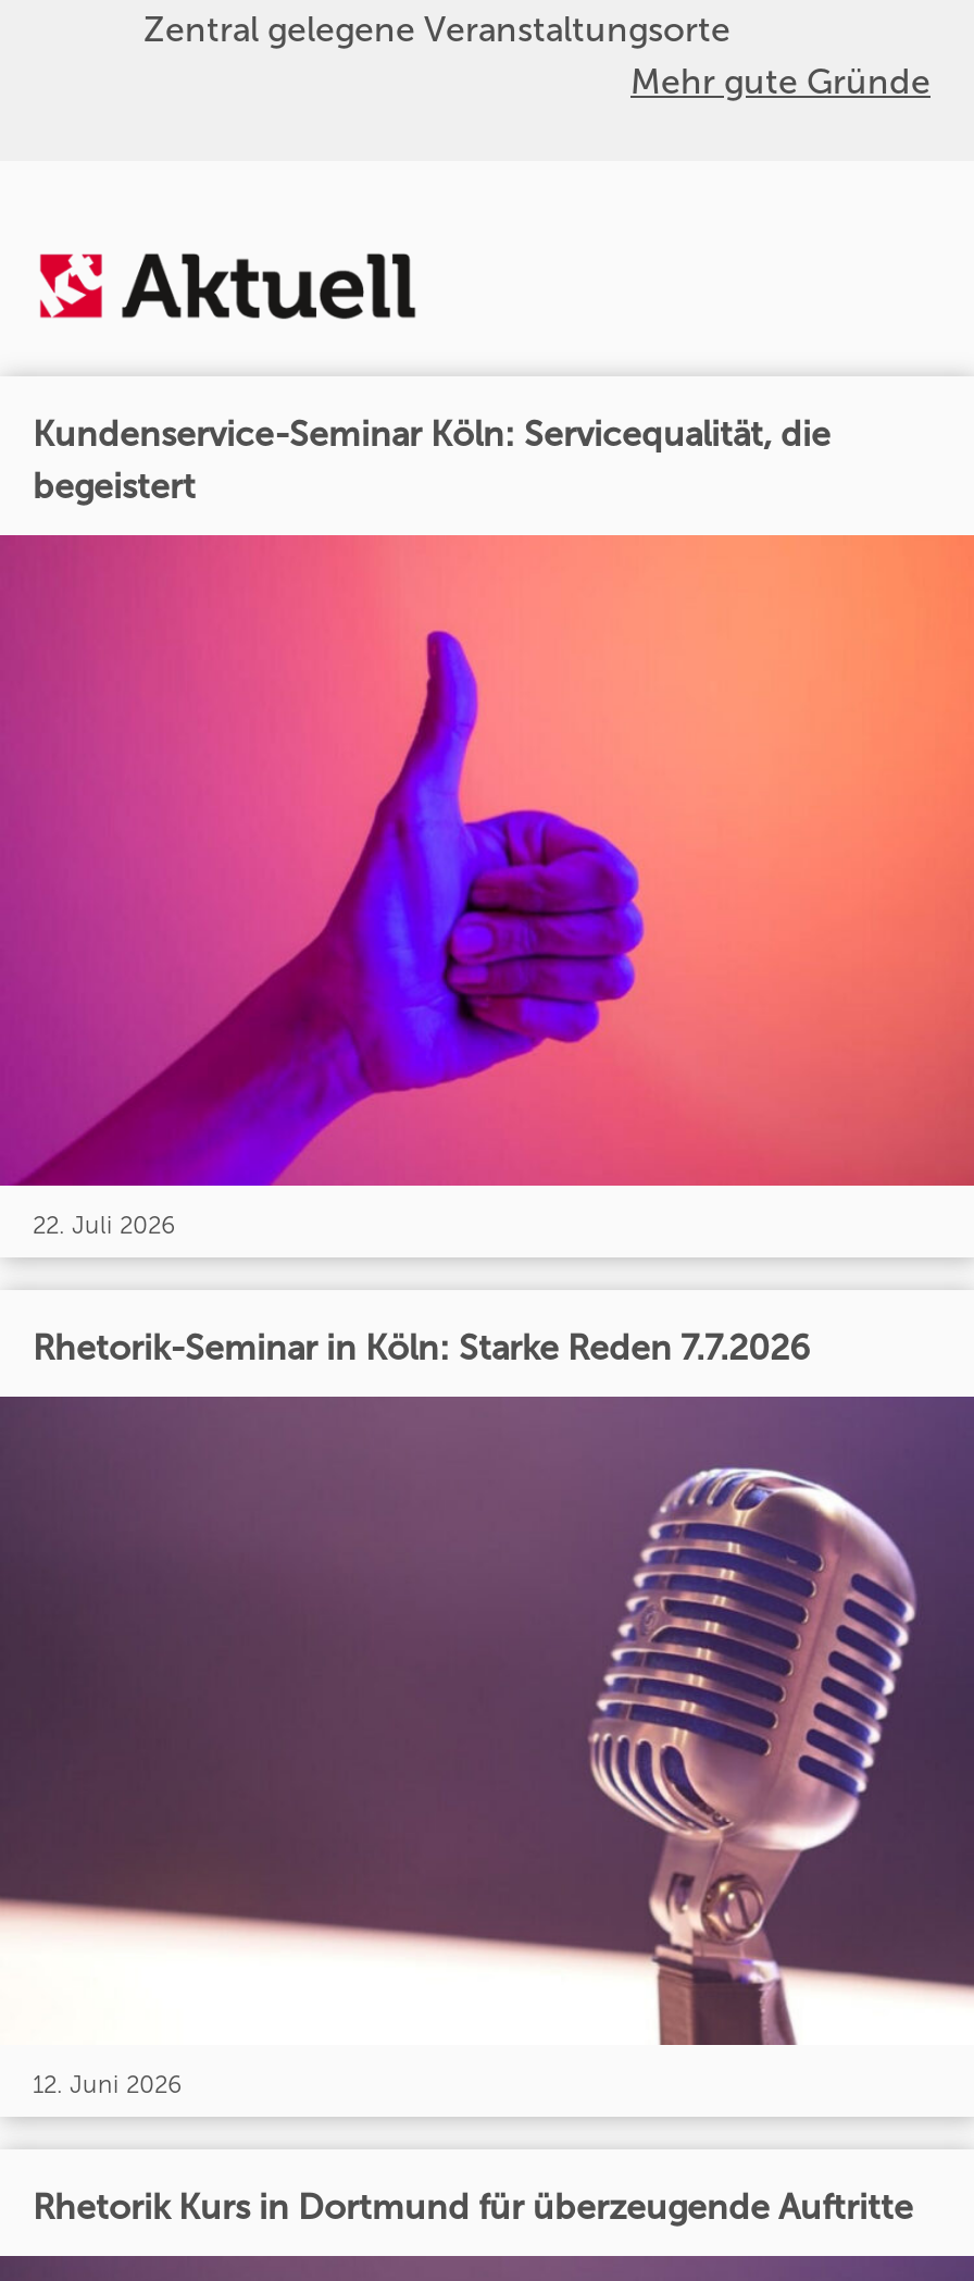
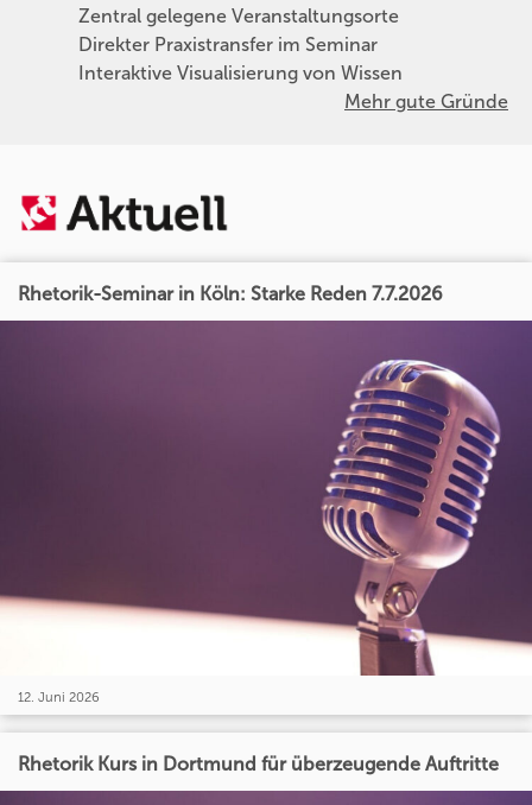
none -> [78,33,403,84] Direkter Praxistransfer im Seminar | Interaktive Visualisierung von Wissen
moved [630,61,931,102] -> [344,90,508,113]: Mehr gute Gründe
[33,414,833,507] Kundenservice-Seminar Köln: Servicequalität, die | begeistert -> none
[7,533,967,1240] [image] | 22. Juli 2026 -> none

